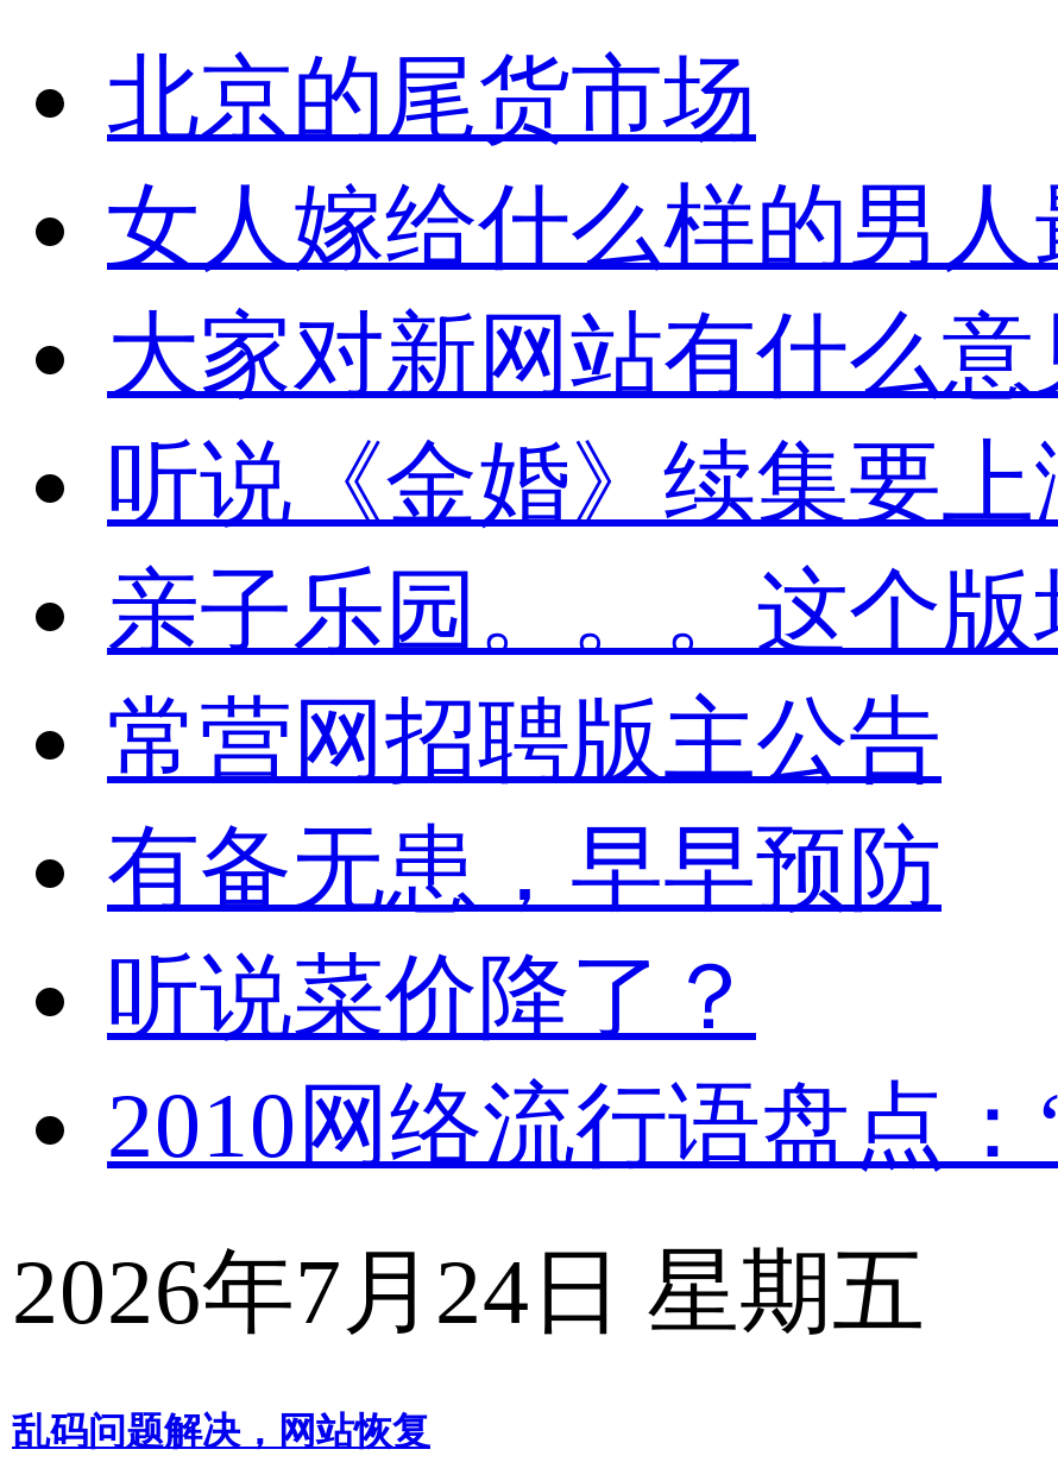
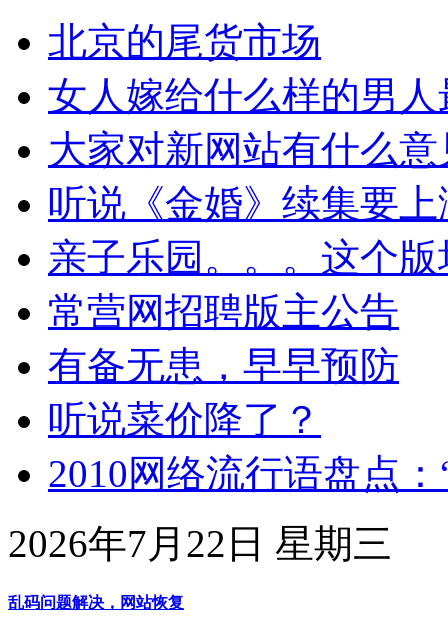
[12,1240,925,1342] 2026年7月24日 星期五 -> [8,522,392,565] 2026年7月22日 星期三

